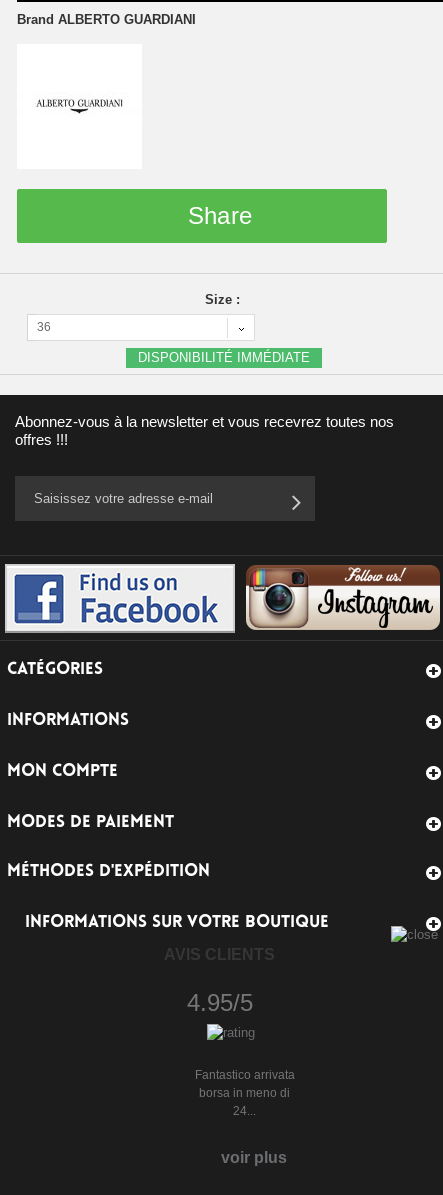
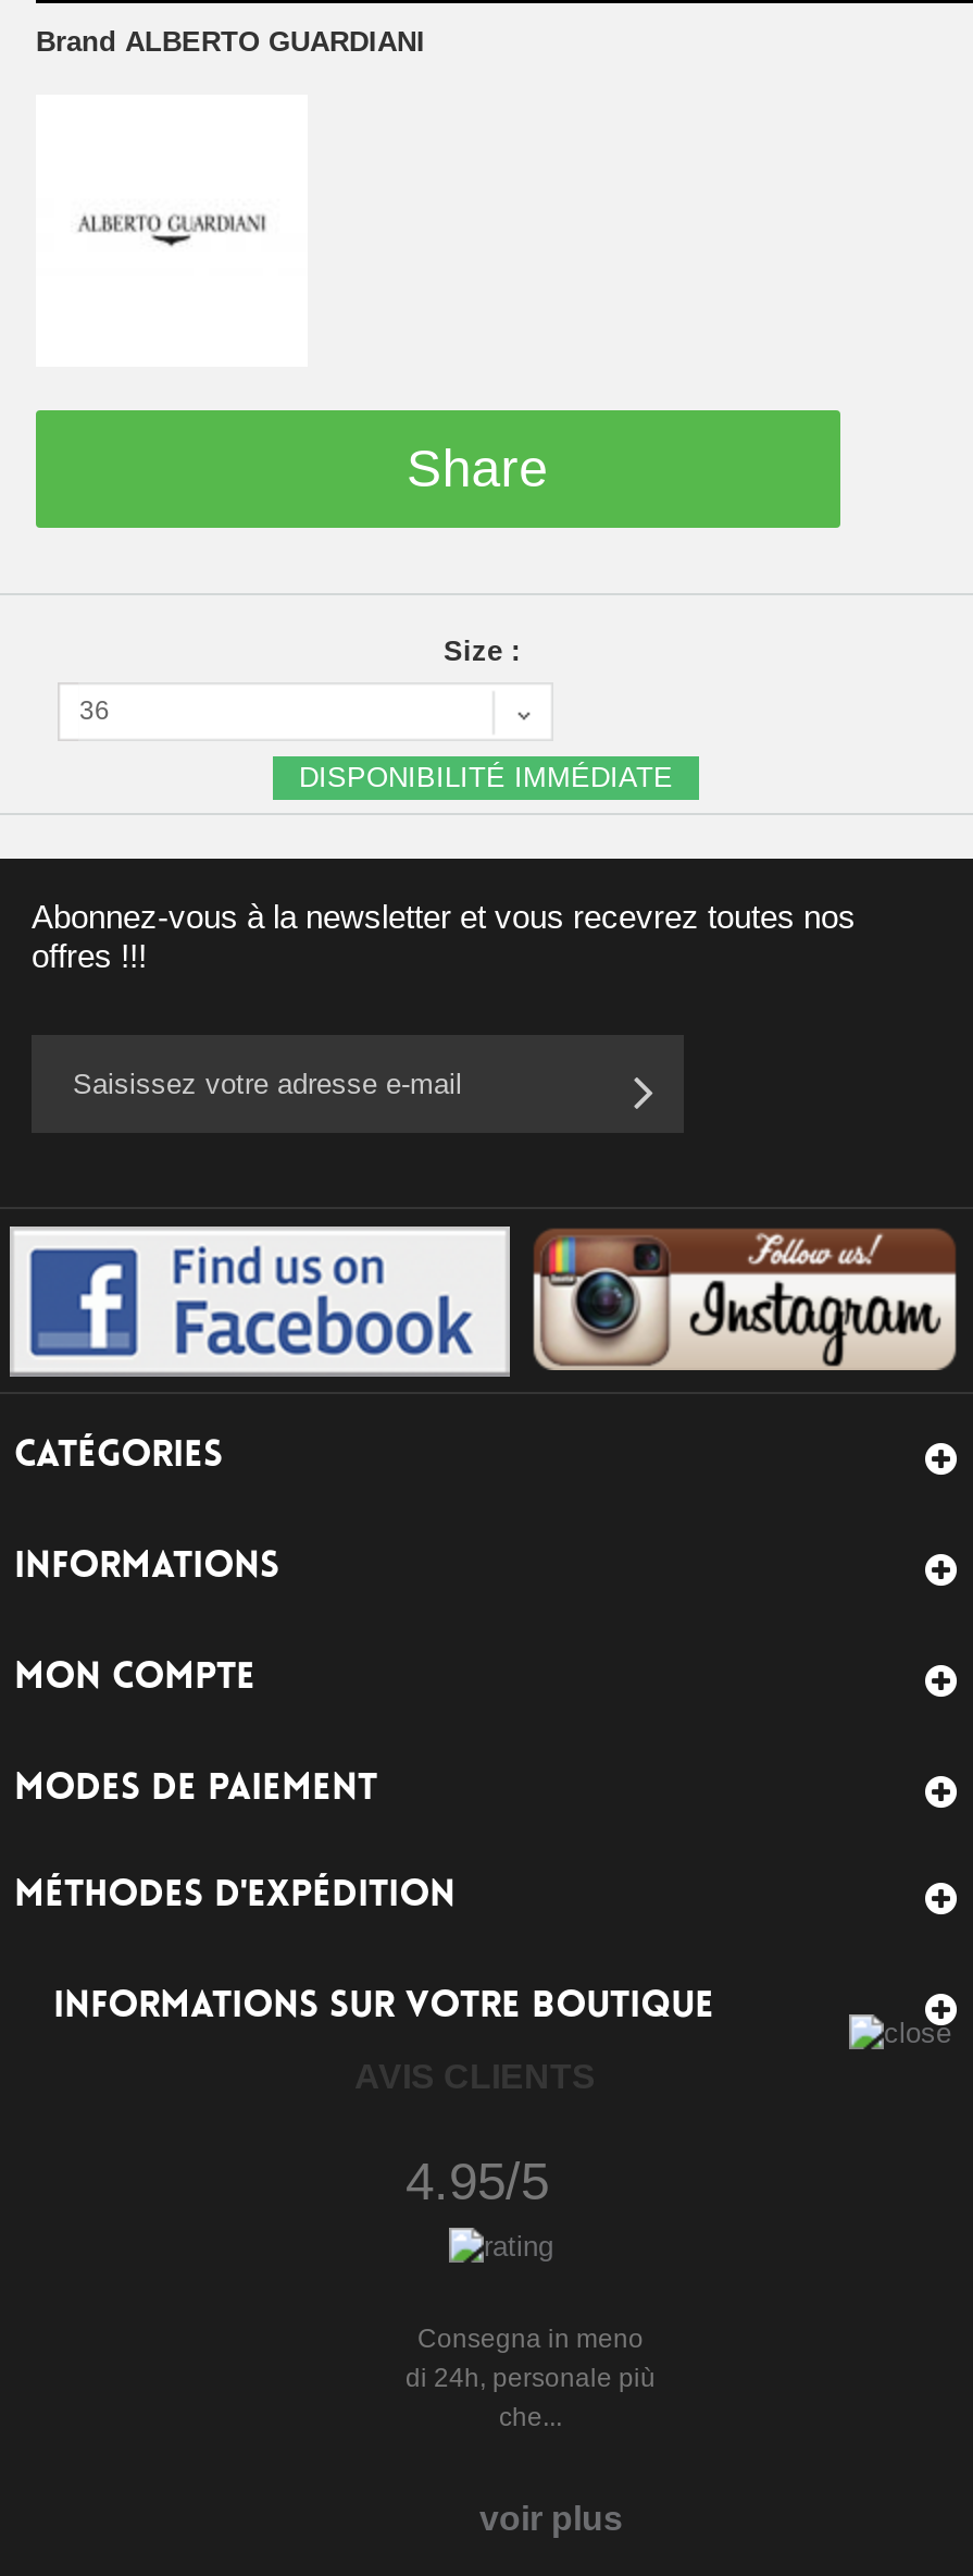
[194,1068,294,1118] Fantastico arrivata | borsa in meno di | 24... -> [406,2323,656,2431] Consegna in meno | di 24h, personale più | che...

